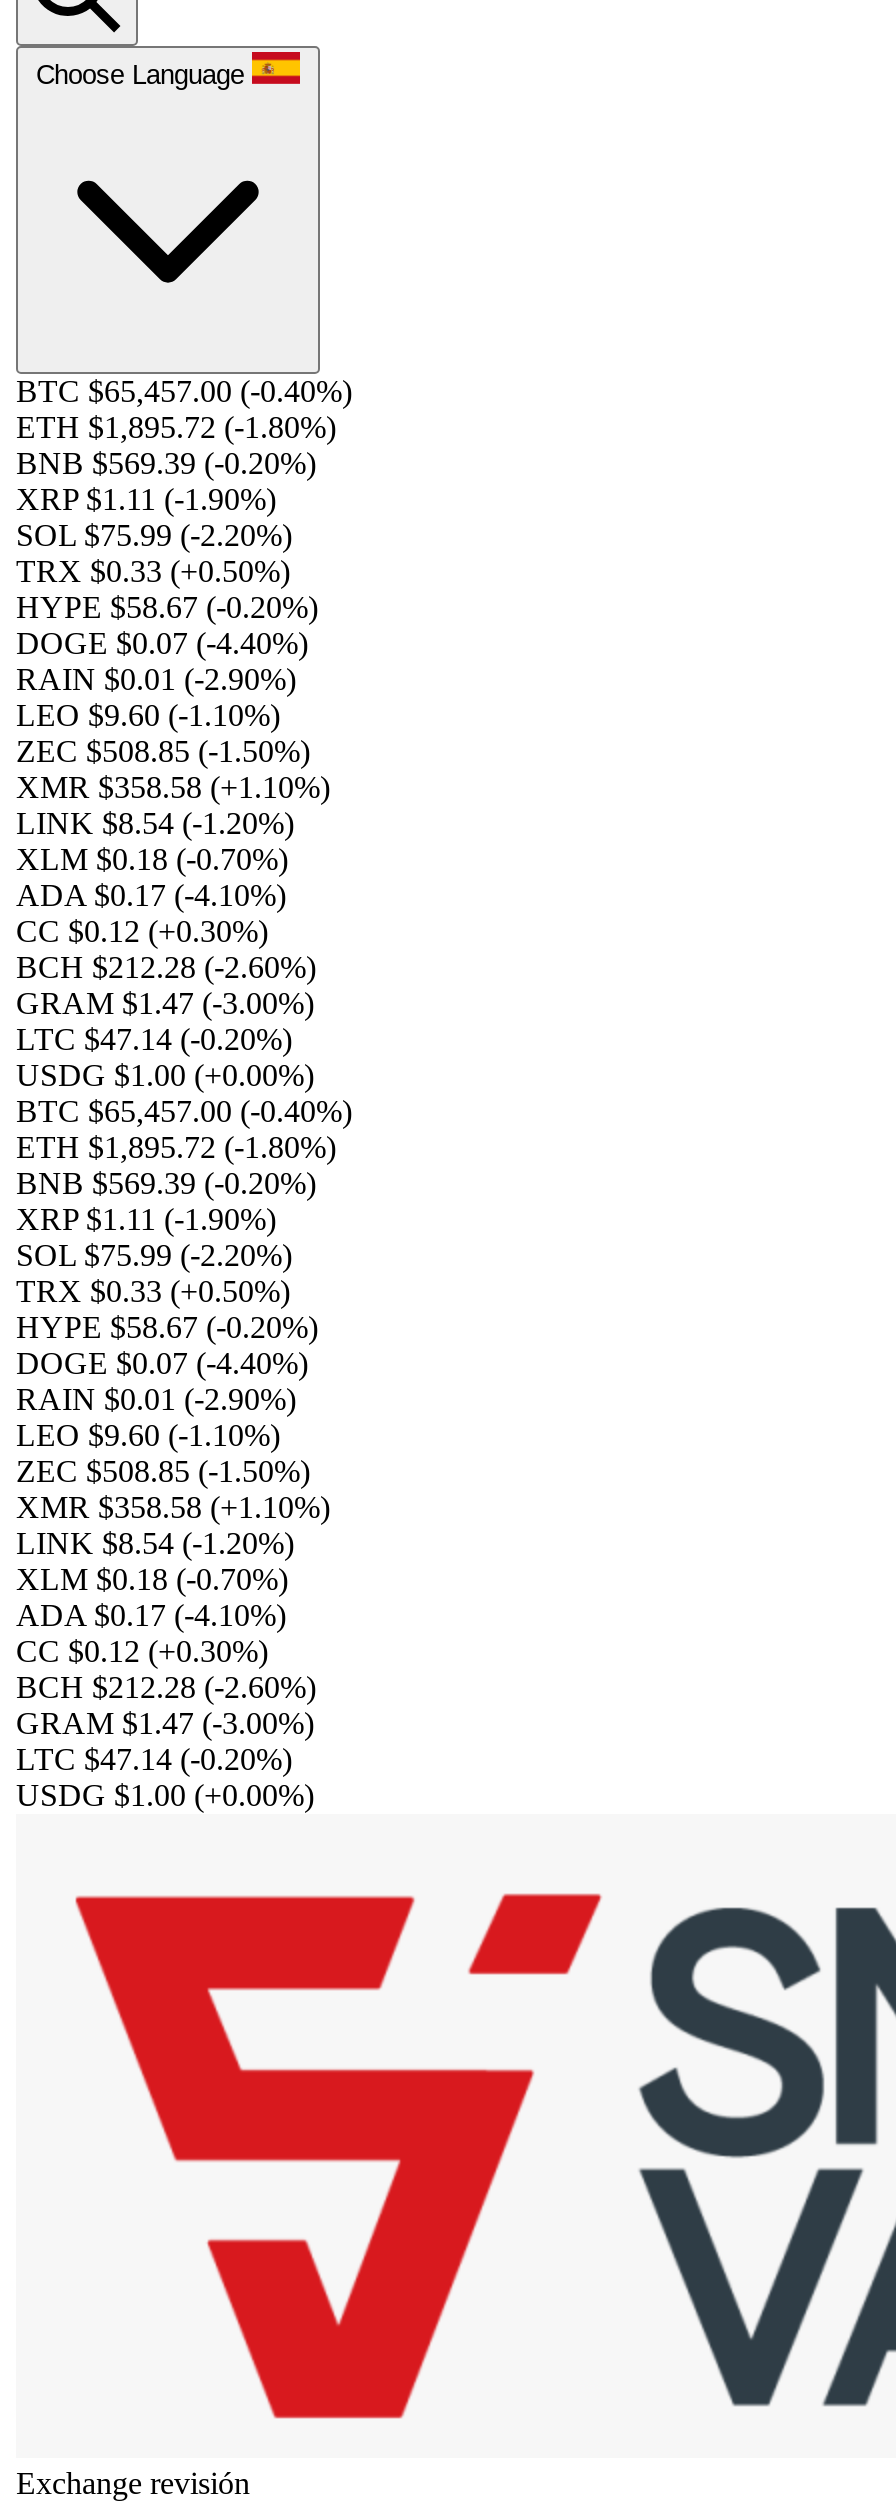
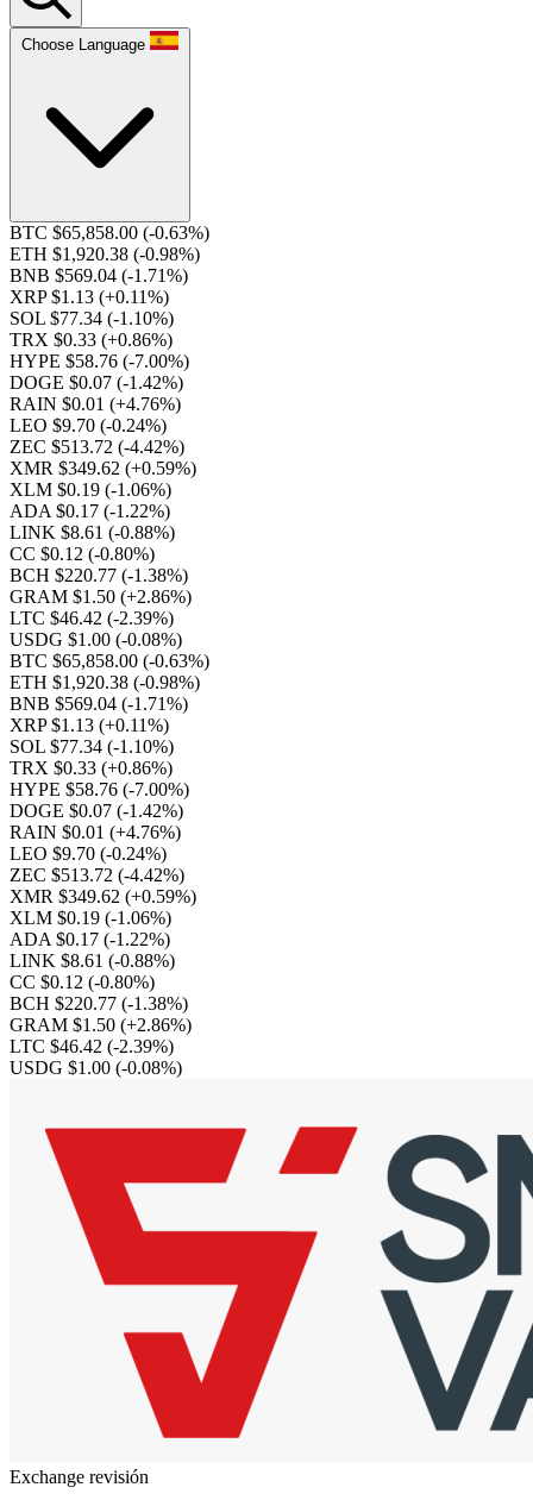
[16,374,352,1812] BTC $65,457.00(-0.40%) | ETH $1,895.72 (-1.80%) | BNB $569.39 (-0.20%) | XRP $1.11 (-1.90%) | SOL $75.99 (-2.20%) | TRX $0.33 (+0.50%) | HYPE $58.67 (-0.20%) | DOGE $0.07 (-4.40%) | RAIN $0.01 (-2.90%) | LEO $9.60 (-1.10%) | ZEC $508.85 (-1.50%) | XMR $358.58(+1.10%) | LINK $8.54 (-1.20%) | XLM $0.18 (-0.70%) | ADA $0.17 (-4.10%) | CC $0.12 (+0.30%) | BCH $212.28 (-2.60%) | GRAM $1.47 (-3.00%) | LTC $47.14 (-0.20%) | USDG $1.00(+0.00%) | BTC $65,457.00 (-0.40%) | ETH $1,895.72 (-1.80%) | BNB $569.39 (-0.20%) | XRP $1.11 (-1.90%) | SOL $75.99 (-2.20%) | TRX $0.33 (+0.50%) | HYPE $58.67 (-0.20%) | DOGE $0.07 (-4.40%) | RAIN $0.01 (-2.90%) | LEO $9.60 (-1.10%) | ZEC $508.85 (-1.50%) | XMR $358.58(+1.10%) | LINK $8.54 (-1.20%) | XLM $0.18 (-0.70%) | ADA $0.17 (-4.10%) | CC $0.12 (+0.30%) | BCH $212.28 (-2.60%) | GRAM $1.47 (-3.00%) | LTC $47.14 (-0.20%) | USDG $1.00(+0.00%) -> [10,222,209,1078] BTC $65,858.00(-0.63%) | ETH $1,920.38 (-0.98%) | BNB $569.04 (-1.71%) | XRP $1.13 (+0.11%) | SOL $77.34 (-1.10%) | TRX $0.33 (+0.86%) | HYPE $58.76 (-7.00%) | DOGE $0.07 (-1.42%) | RAIN $0.01 (+4.76%) | LEO $9.70 (-0.24%) | ZEC $513.72 (-4.42%) | XMR $349.62(+0.59%) | XLM $0.19 (-1.06%) | ADA $0.17 (-1.22%) | LINK $8.61 (-0.88%) | CC $0.12 (-0.80%) | BCH $220.77 (-1.38%) | GRAM $1.50 (+2.86%) | LTC $46.42 (-2.39%) | USDG $1.00(-0.08%) | BTC $65,858.00 (-0.63%) | ETH $1,920.38 (-0.98%) | BNB $569.04 (-1.71%) | XRP $1.13 (+0.11%) | SOL $77.34 (-1.10%) | TRX $0.33 (+0.86%) | HYPE $58.76 (-7.00%) | DOGE $0.07 (-1.42%) | RAIN $0.01 (+4.76%) | LEO $9.70 (-0.24%) | ZEC $513.72 (-4.42%) | XMR $349.62(+0.59%) | XLM $0.19 (-1.06%) | ADA $0.17 (-1.22%) | LINK $8.61 (-0.88%) | CC $0.12 (-0.80%) | BCH $220.77 (-1.38%) | GRAM $1.50 (+2.86%) | LTC $46.42 (-2.39%) | USDG $1.00(-0.08%)

